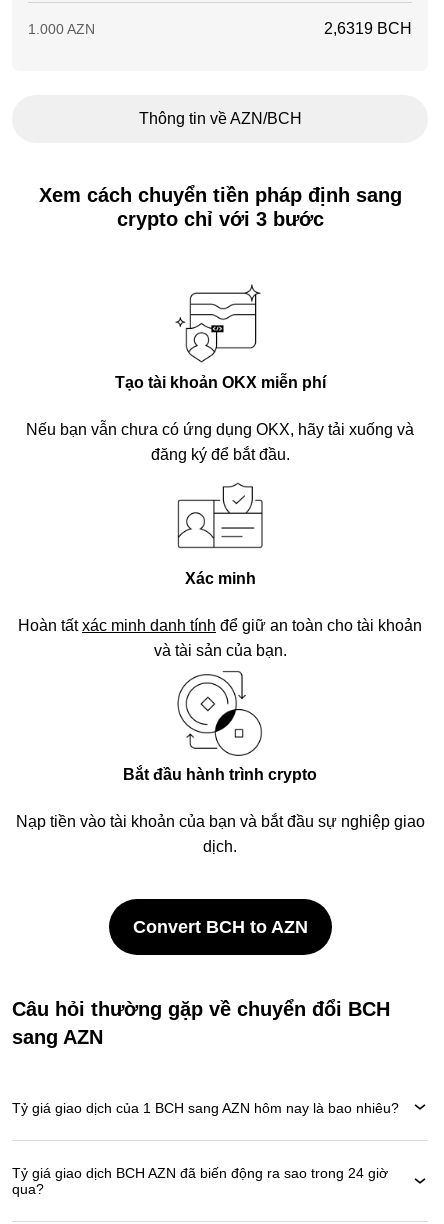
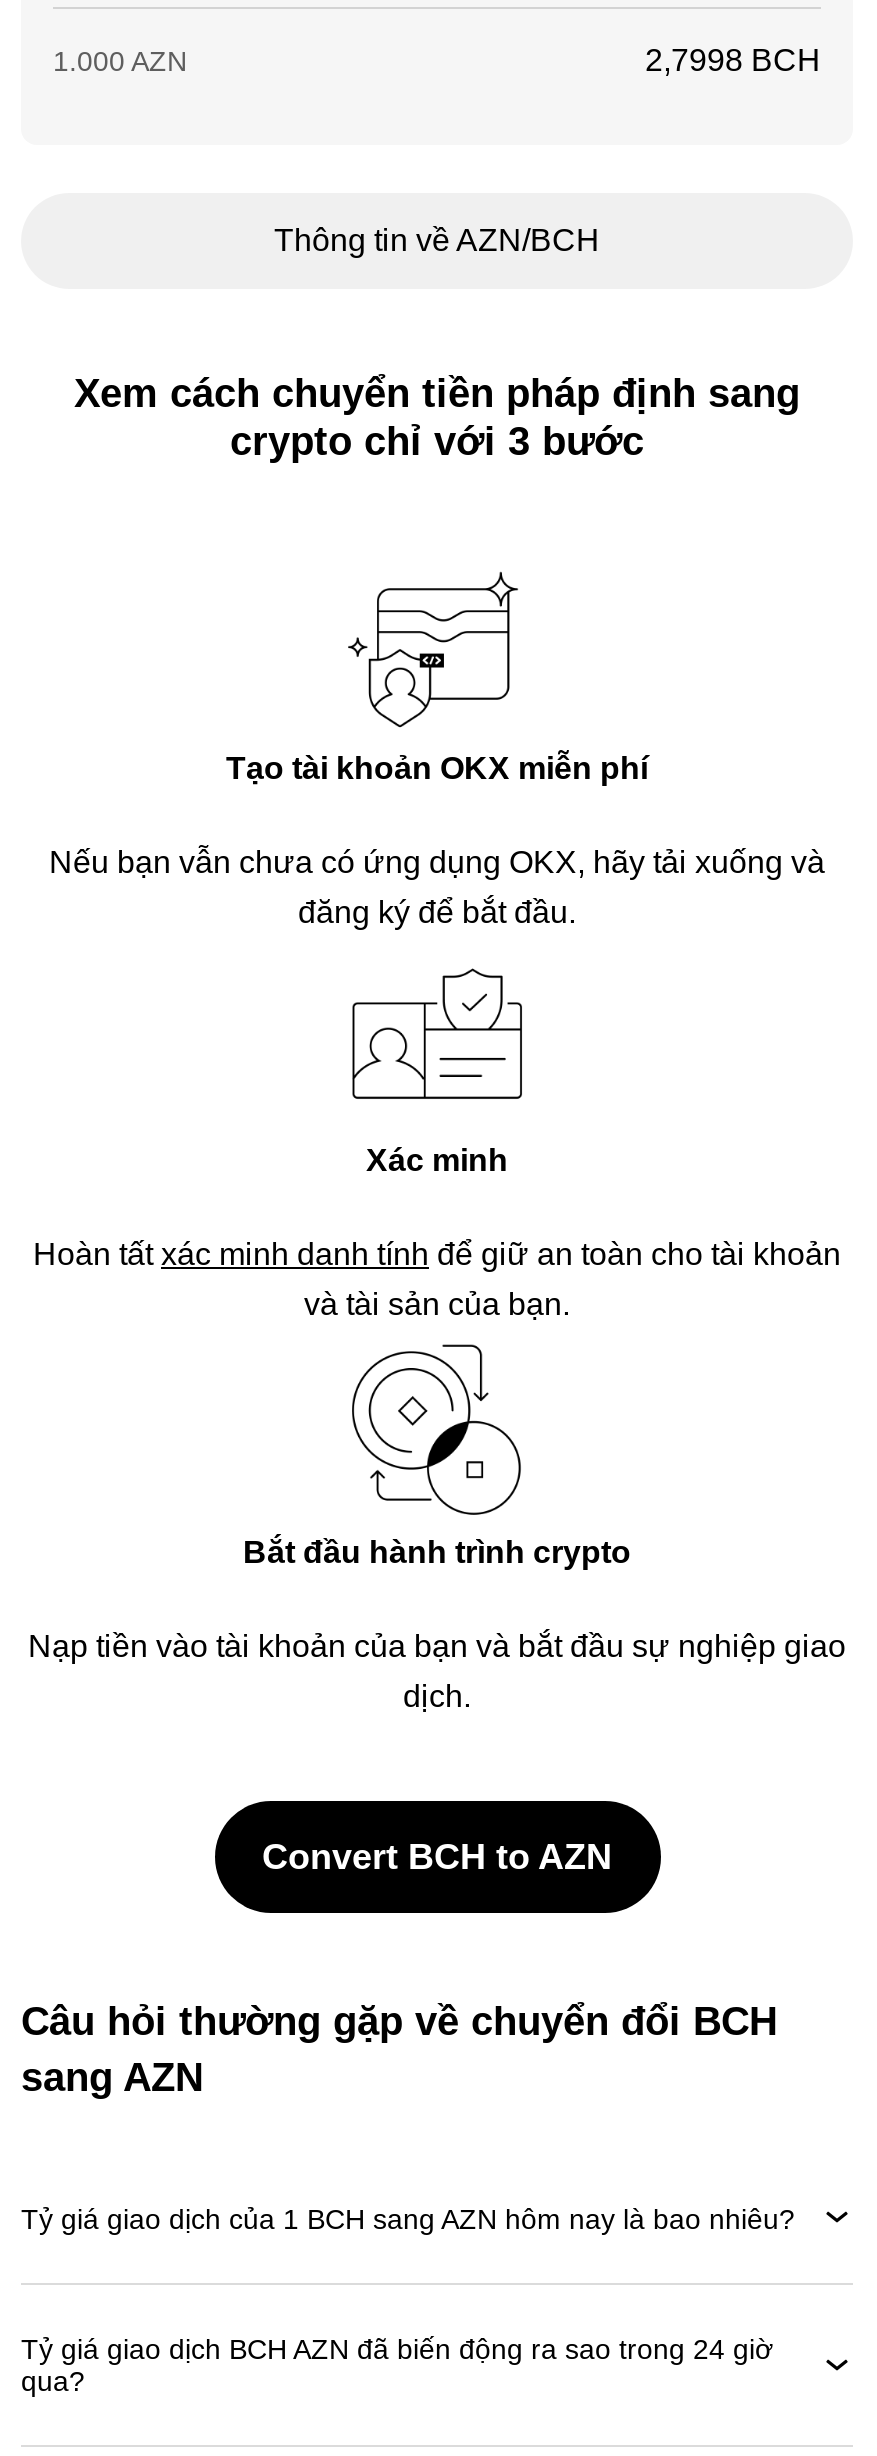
[324,20,412,37] 2,6319 BCH -> [645,43,821,77] 2,7998 BCH

